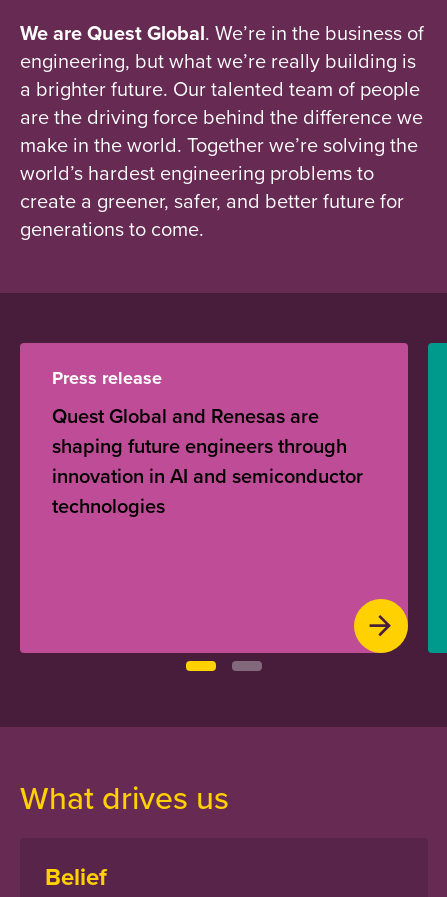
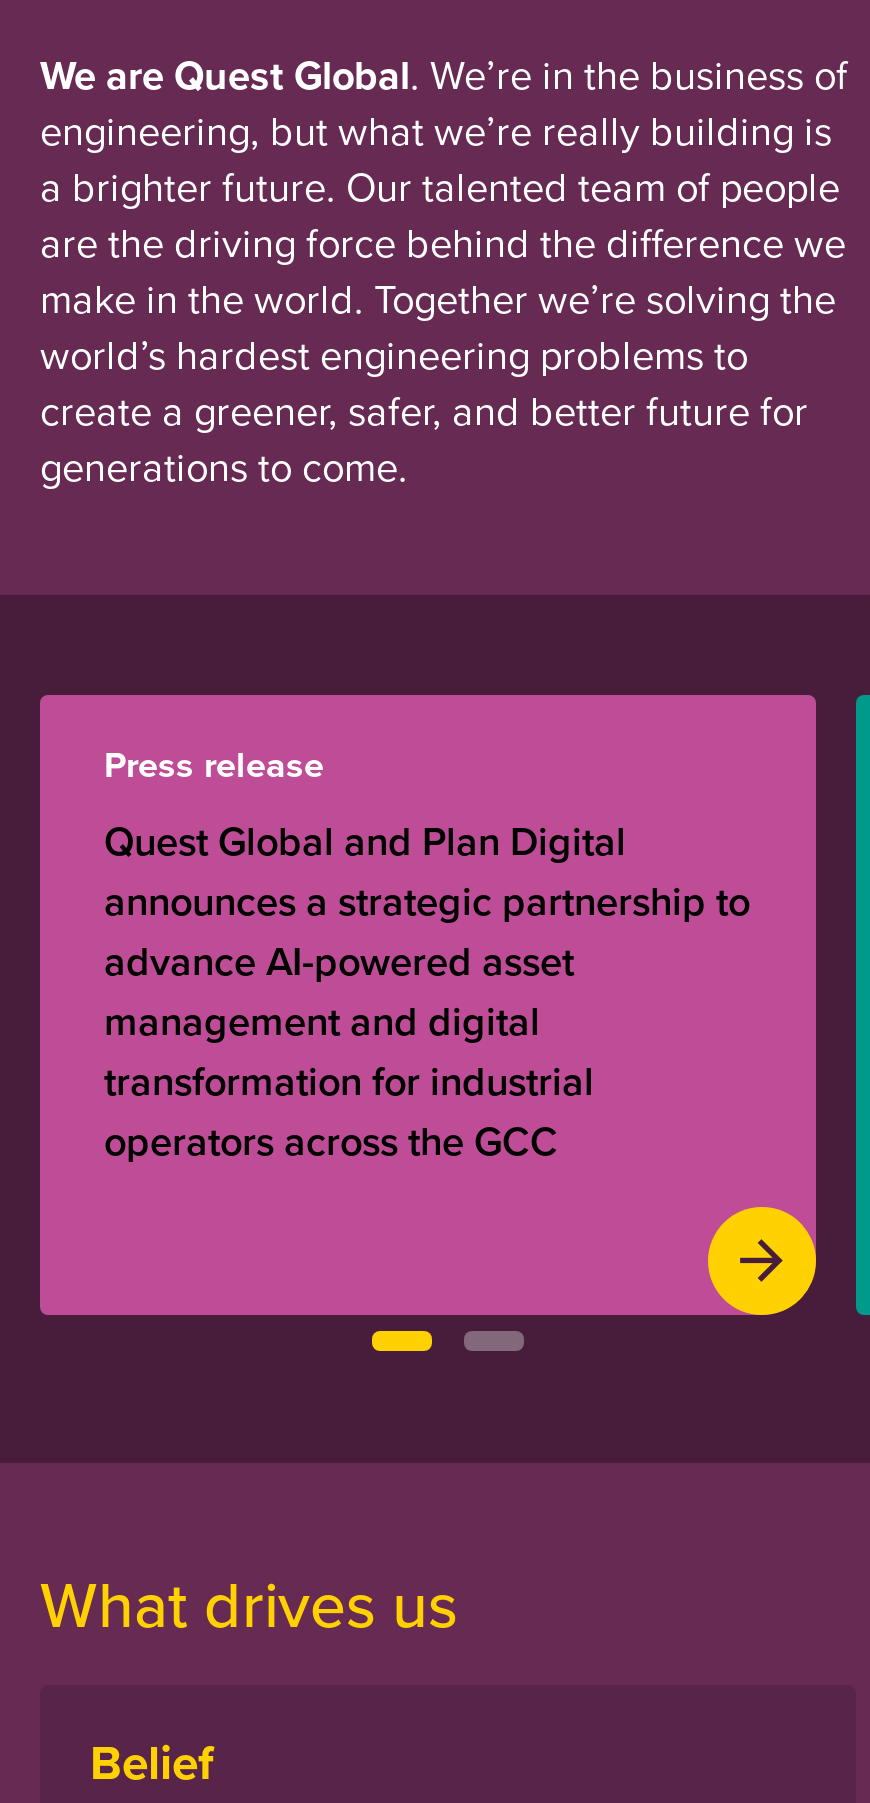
[52,401,363,520] Quest Global and Renesas are | shaping future engineers through | innovation in AI and semiconductor | technologies -> [104,811,750,1169] Quest Global and Plan Digital | announces a strategic partnership to | advance AI-powered asset | management and digital | transformation for industrial | operators across the GCC

